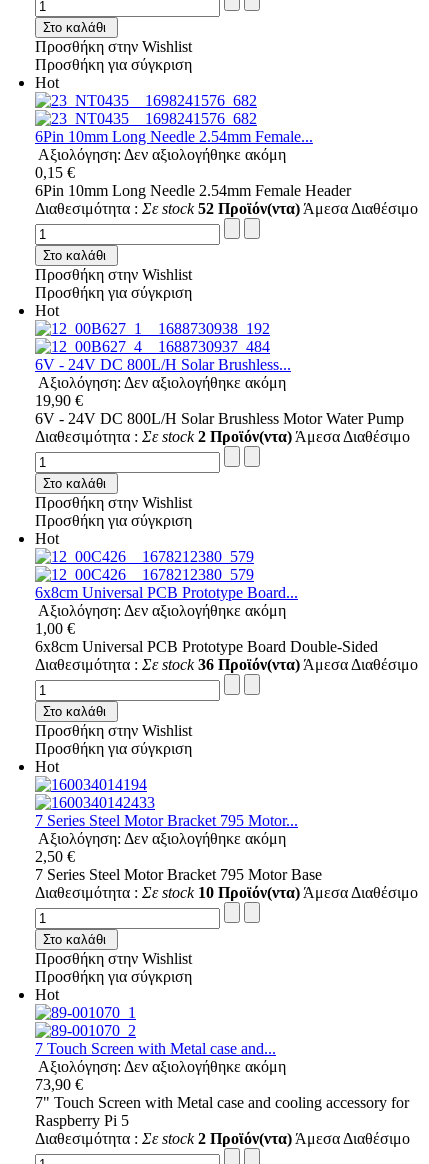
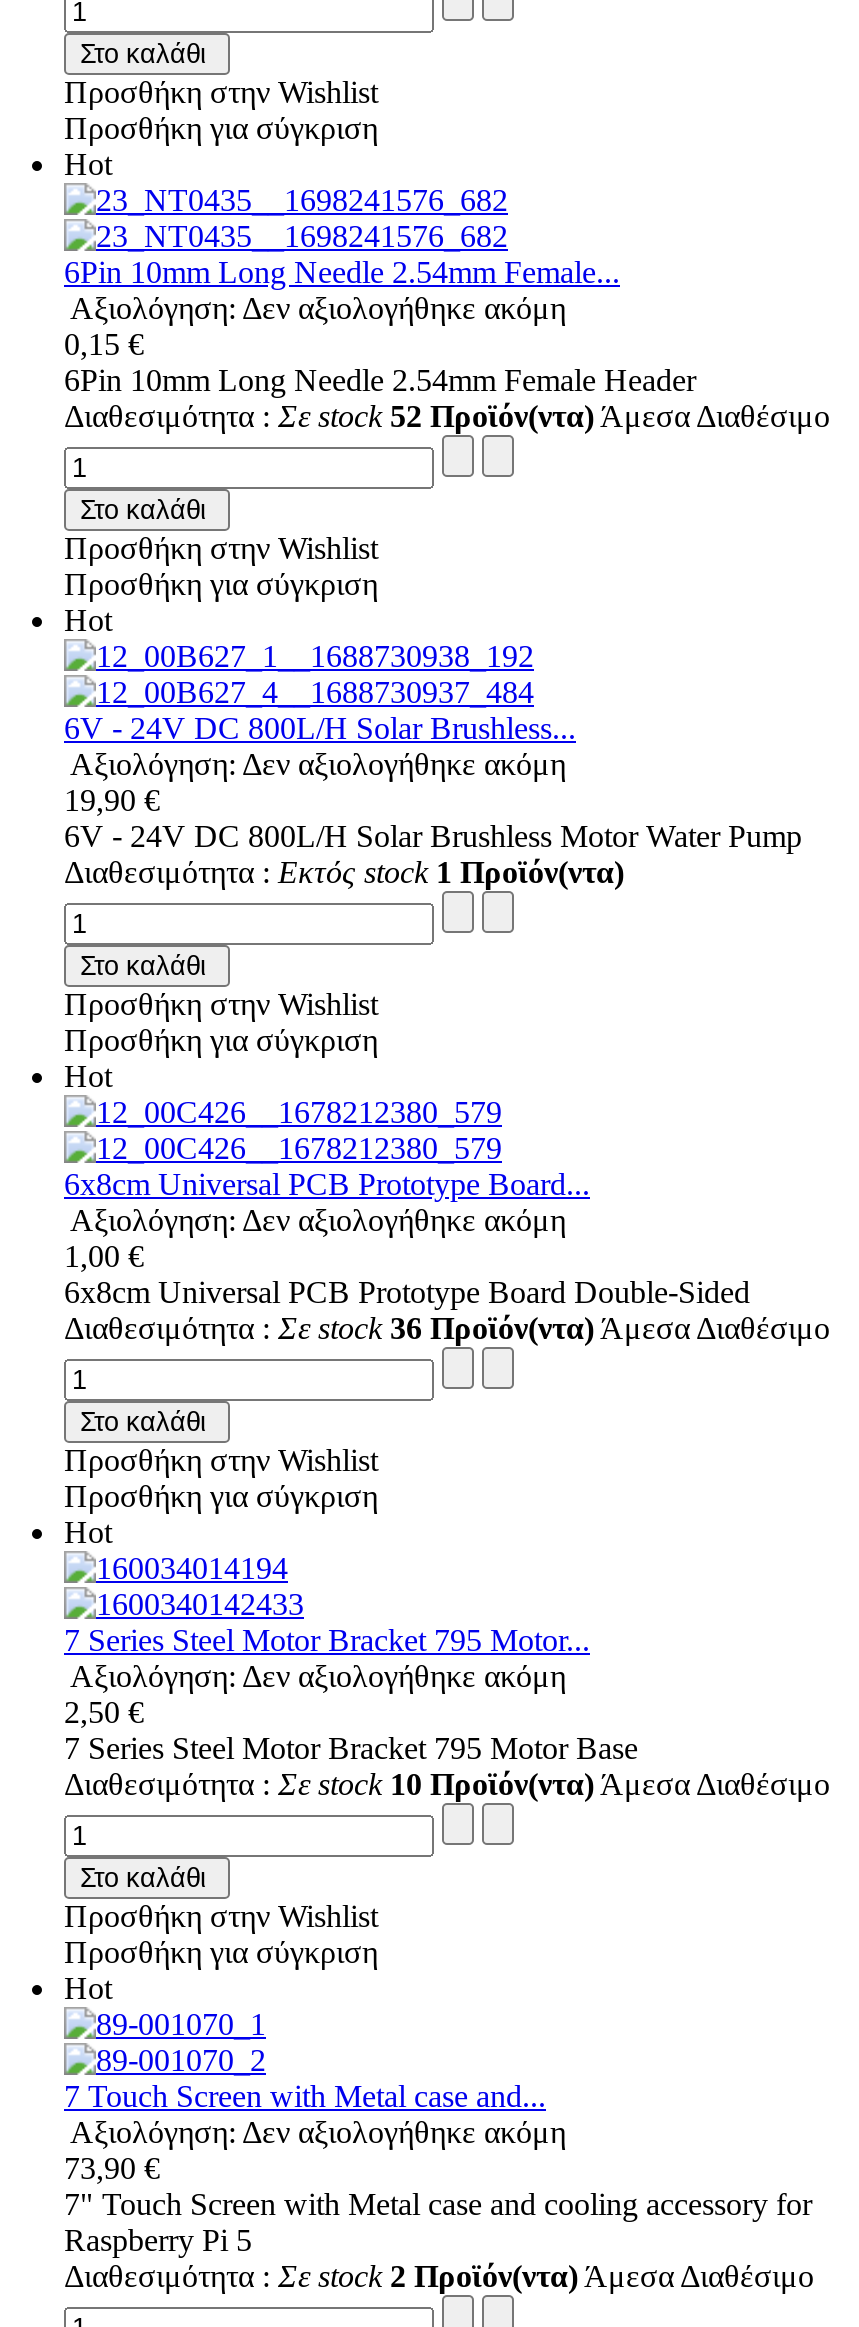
[35,428,410,445] Διαθεσιμότητα : Σε stock 2 Προϊόν(ντα) Άμεσα Διαθέσιμο -> [64,854,624,888] Διαθεσιμότητα : Εκτός stock 1 Προϊόν(ντα)

